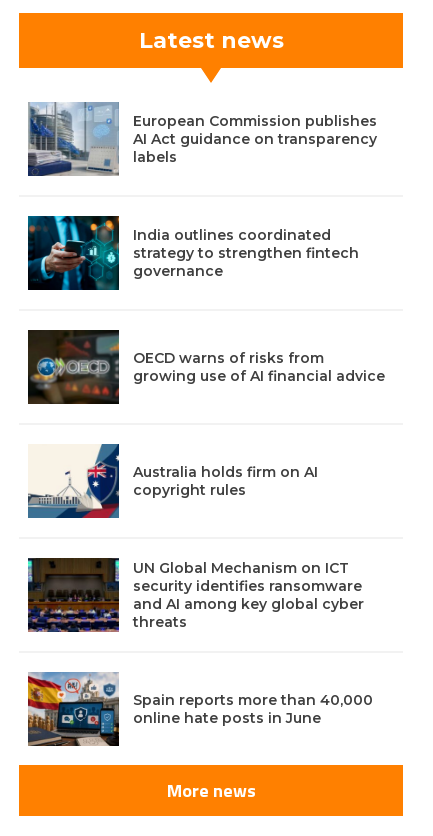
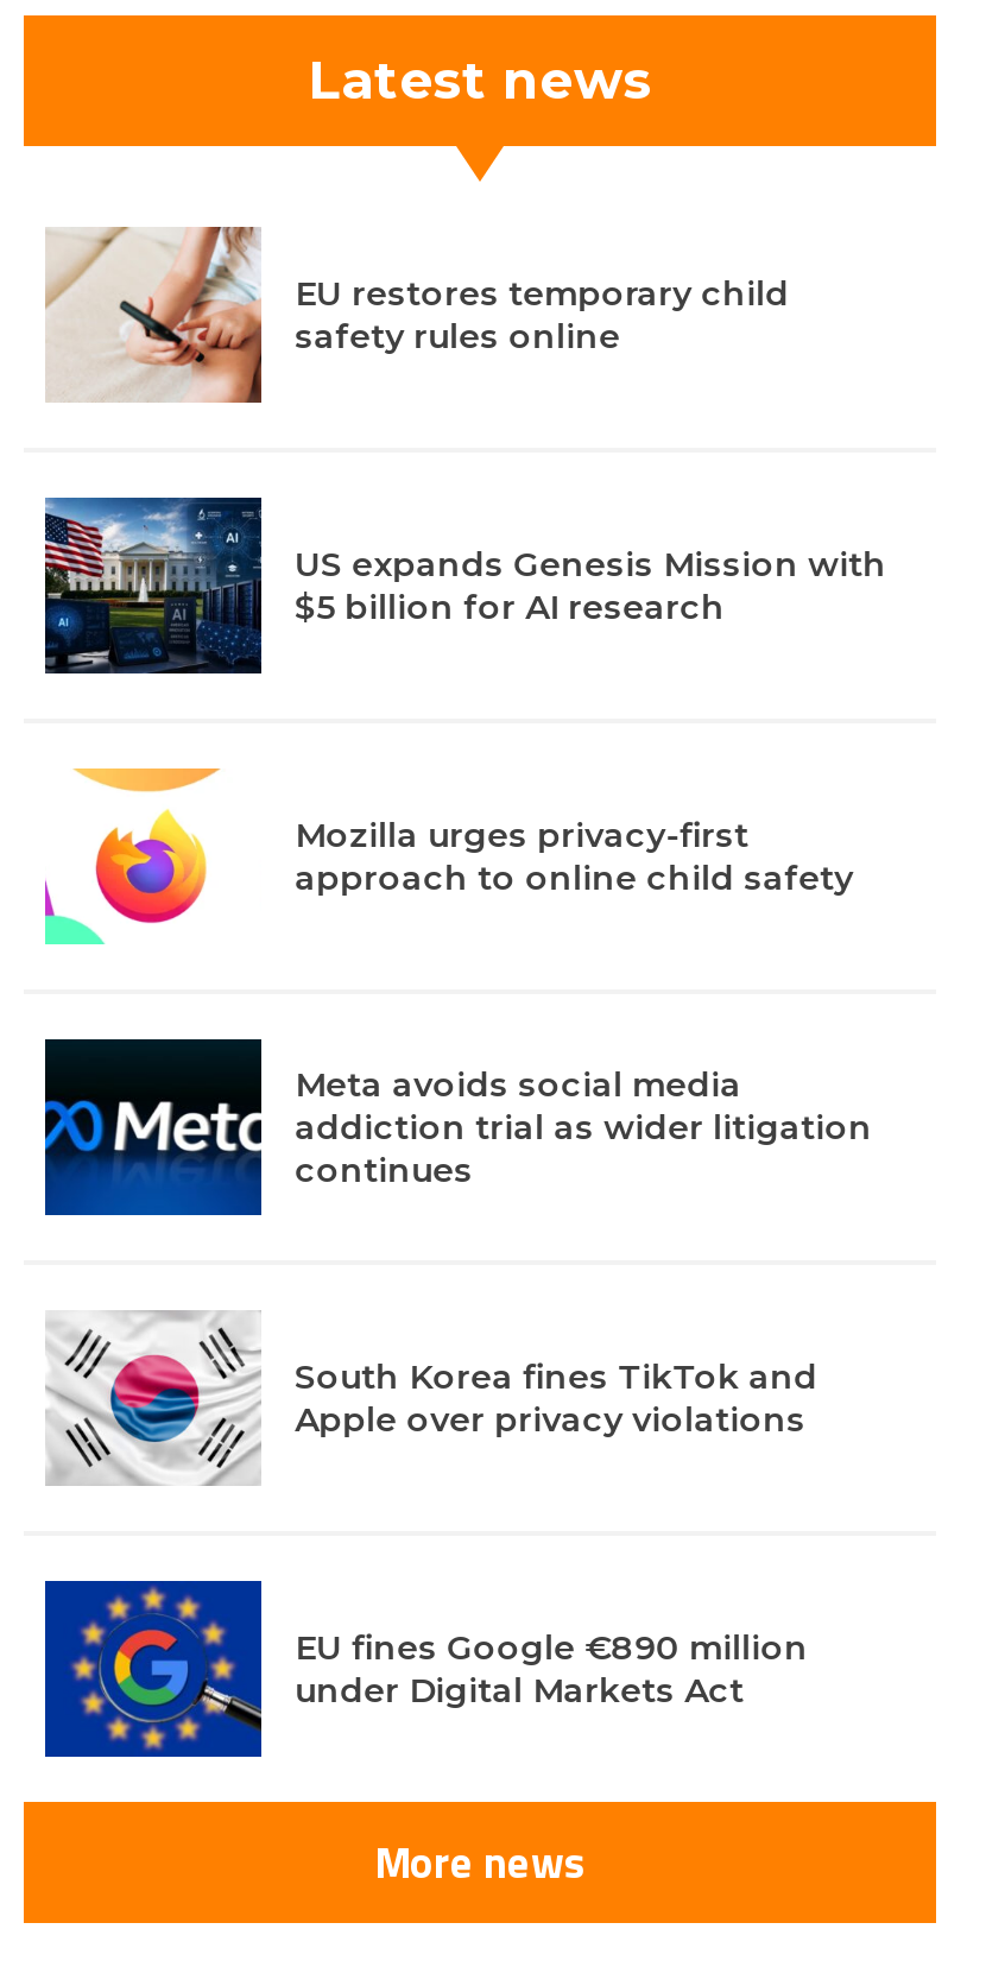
[27,102,377,177] [image] | European Commission publishes | AI Act guidance on transparency | labels -> [45,224,789,403] [image] | EU restores temporary child | safety rules online
[27,215,359,290] [image] | India outlines coordinated | strategy to strengthen fintech | governance -> [43,495,886,673] [image] | US expands Genesis Mission with | $5 billion for AI research
[27,329,385,405] [image] | OECD warns of risks from | growing use of AI financial advice -> [43,766,853,947] [image] | Mozilla urges privacy-first | approach to online child safety
[28,443,318,519] [image] | Australia holds firm on AI | copyright rules -> [43,1037,872,1217] [image] | Meta avoids social media | addiction trial as wider litigation | continues
[27,557,364,633] [image] | UN Global Mechanism on ICT | security identifies ransomware | and AI among key global cyber | threats -> [45,1310,818,1486] [image] | South Korea fines TikTok and | Apple over privacy violations
[27,671,373,747] [image] | Spain reports more than 40,000 | online hate posts in June -> [43,1579,808,1759] [image] | EU fines Google €890 million | under Digital Markets Act

